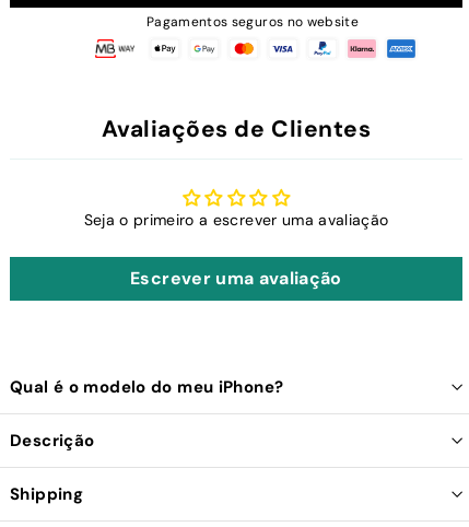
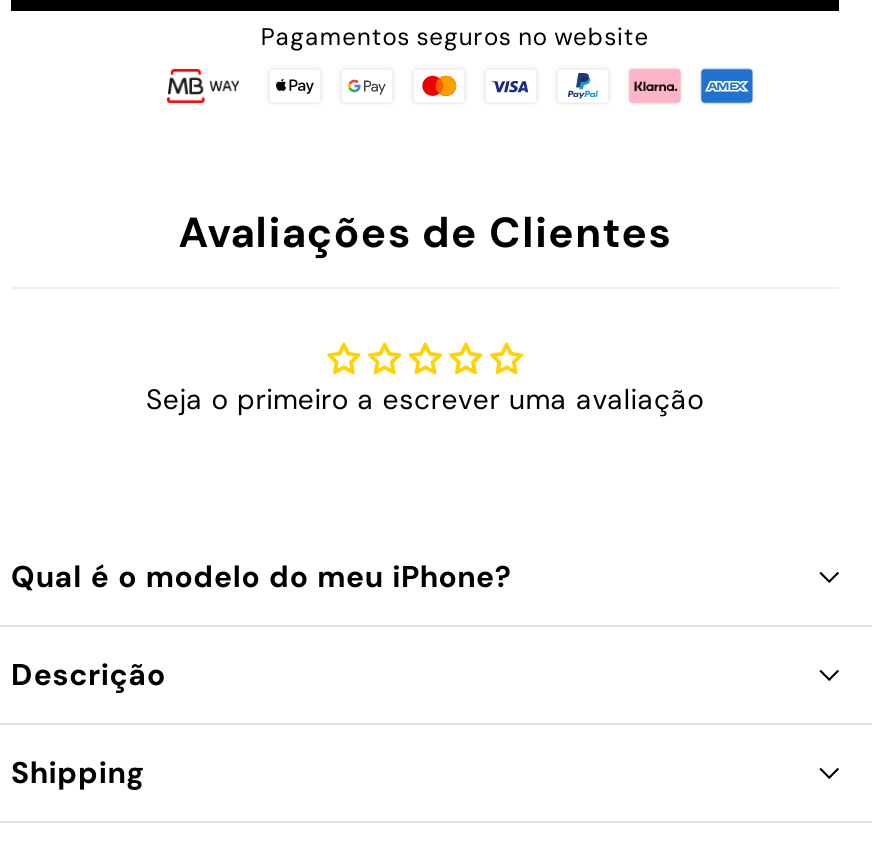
[130,267,342,290] Escrever uma avaliação -> none

